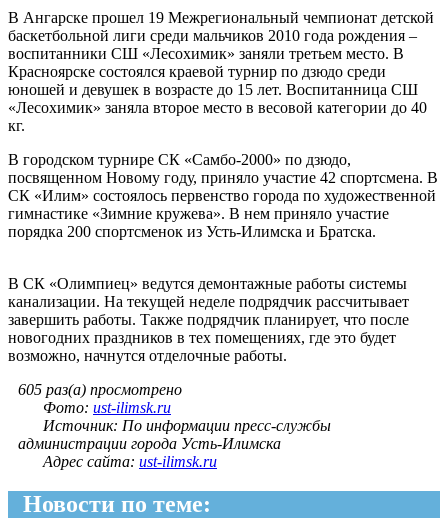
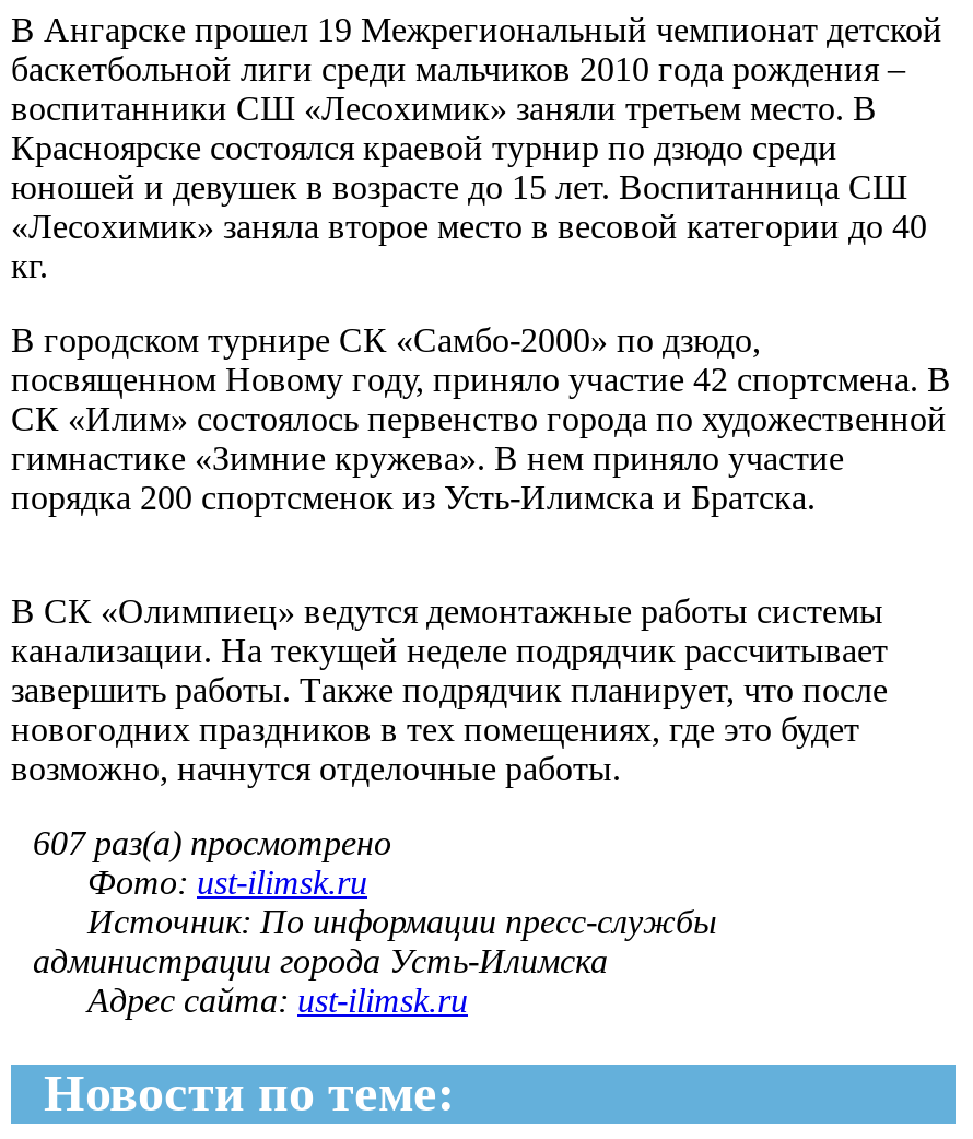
[18,381,182,398] 605 раз(а) просмотрено -> [33,825,391,862] 607 раз(а) просмотрено

